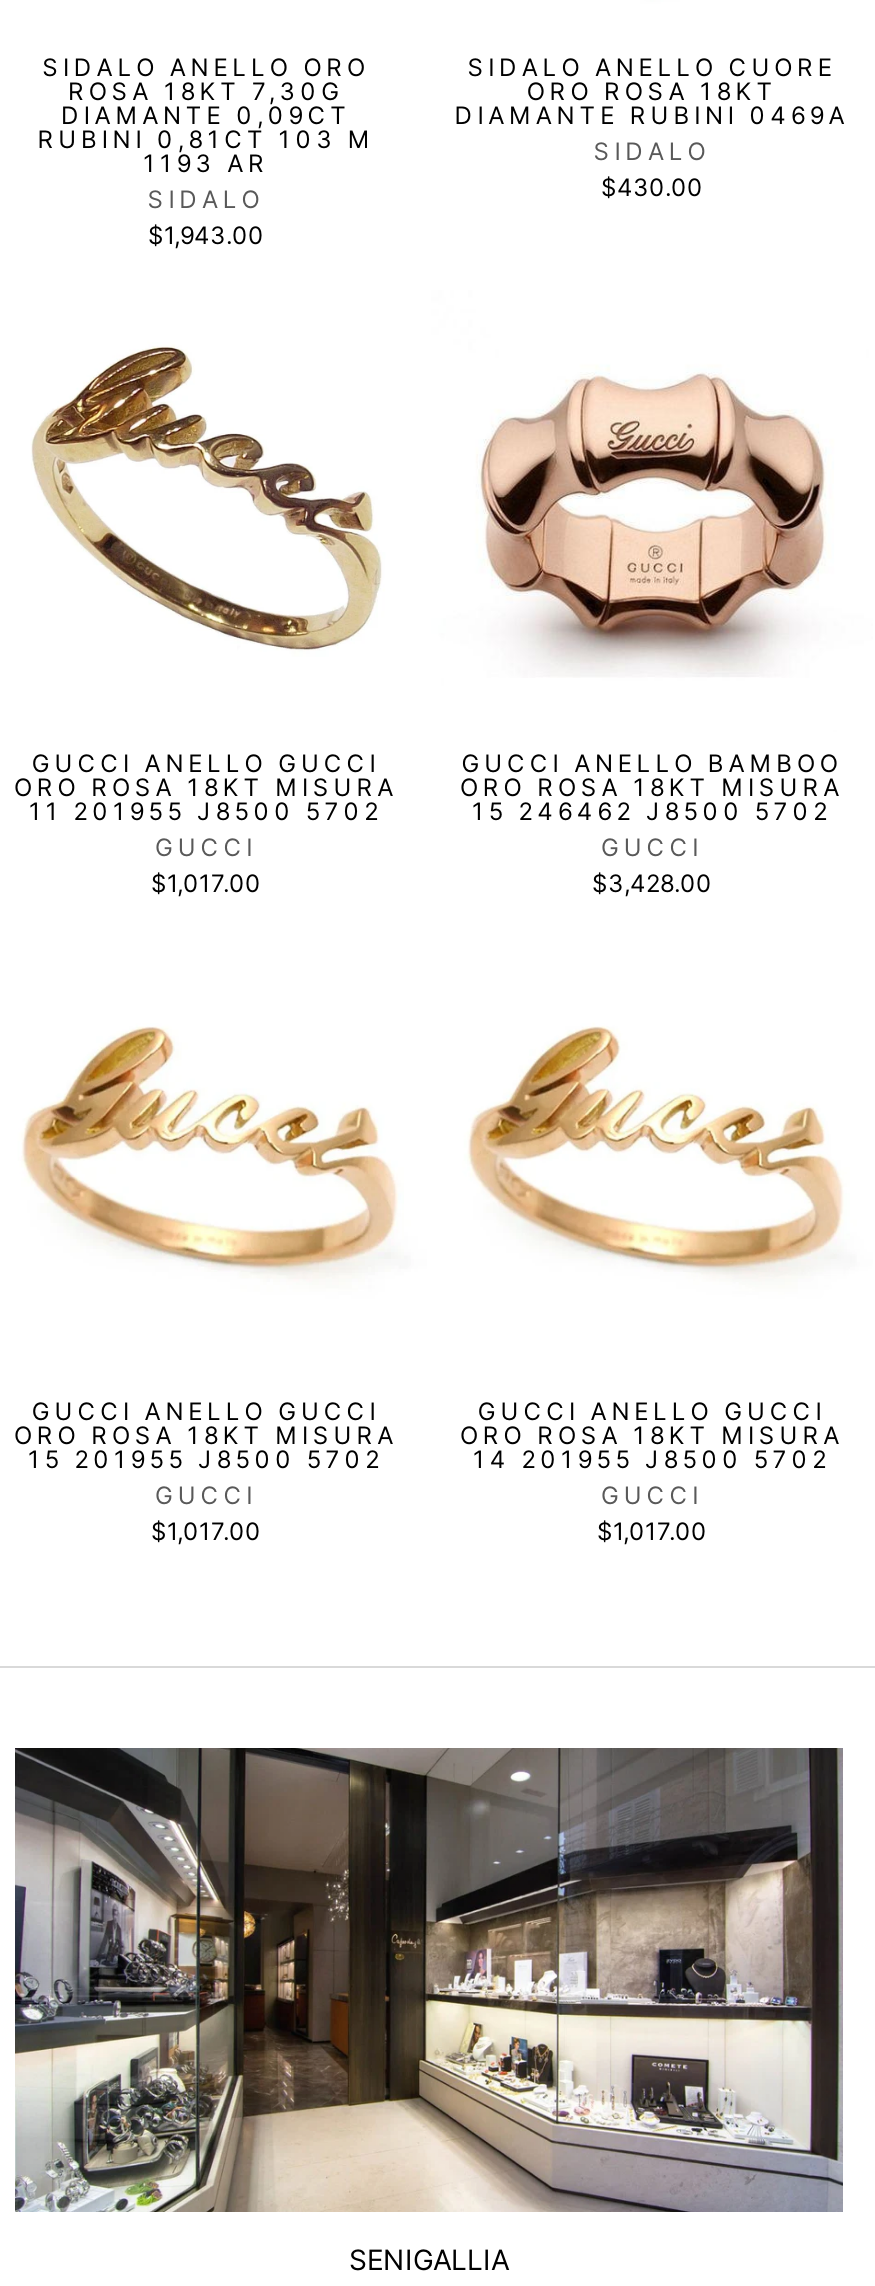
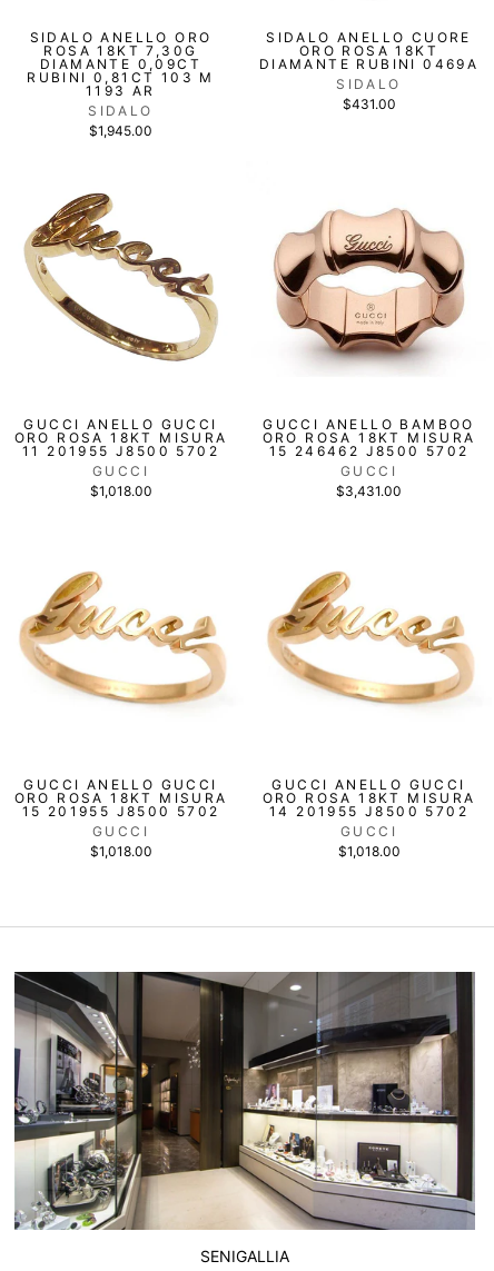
[601,171,703,201] $430.00 -> [342,95,396,112] $431.00
[148,219,264,249] $1,943.00 -> [89,122,152,138] $1,945.00
[151,867,261,897] $1,017.00 -> [90,482,152,499] $1,018.00
[592,867,712,897] $3,428.00 -> [336,482,402,499] $3,431.00
[151,1515,261,1545] $1,017.00 -> [90,842,152,859] $1,018.00
[597,1515,707,1545] $1,017.00 -> [338,842,400,859] $1,018.00

